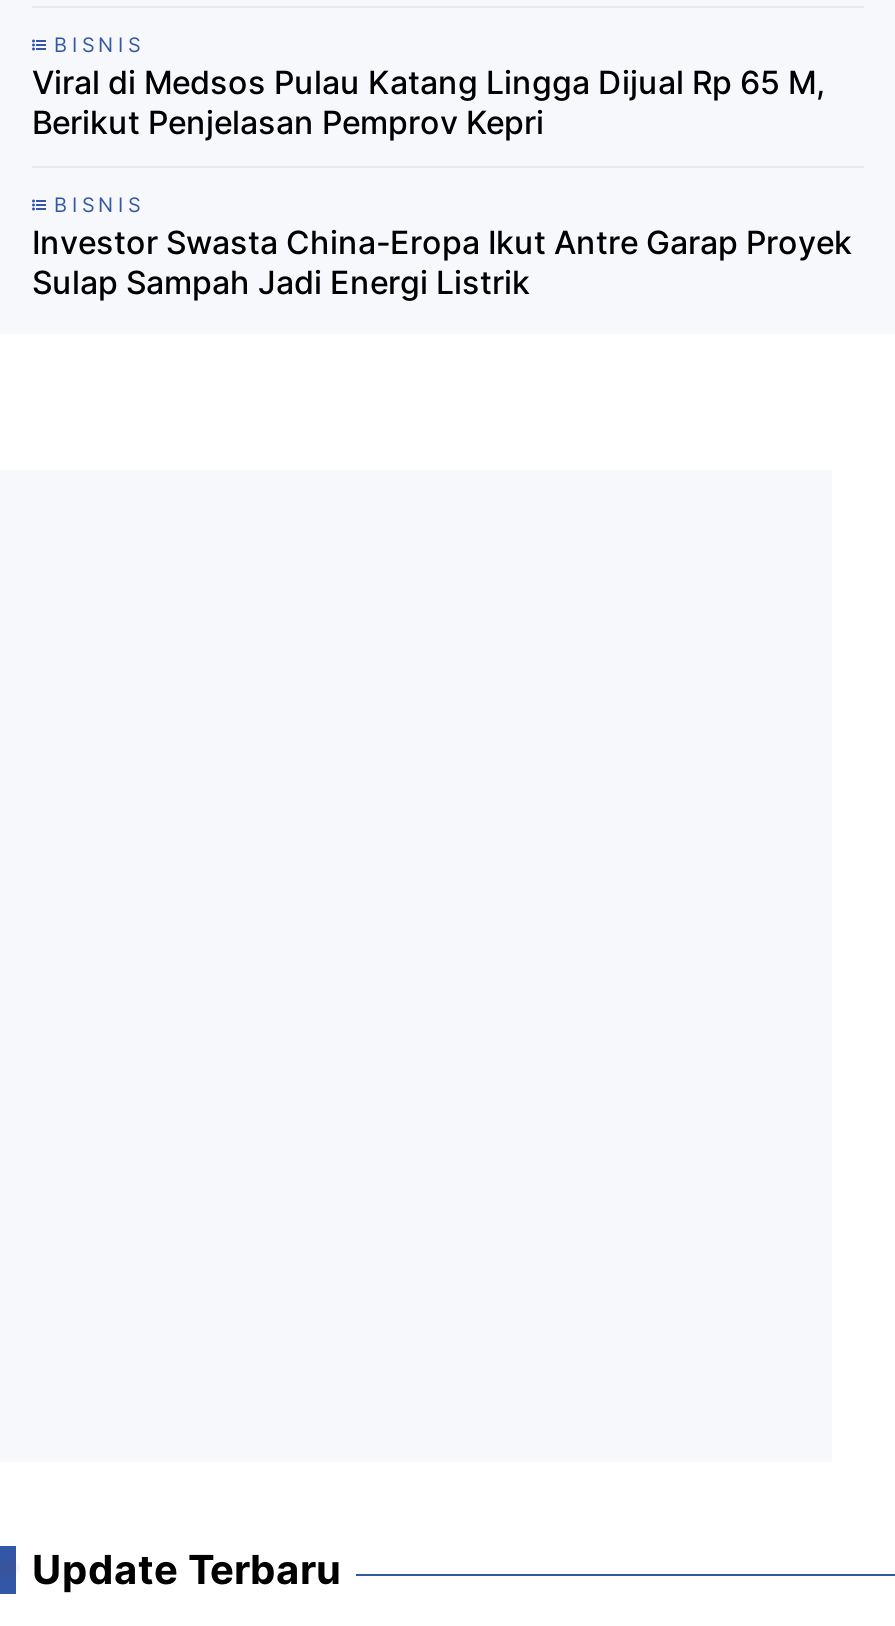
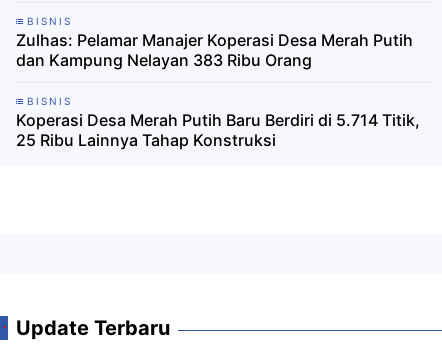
[32,62,826,142] Viral di Medsos Pulau Katang Lingga Dijual Rp 65 M, | Berikut Penjelasan Pemprov Kepri -> [16,30,413,70] Zulhas: Pelamar Manajer Koperasi Desa Merah Putih | dan Kampung Nelayan 383 Ribu Orang
[32,222,852,302] Investor Swasta China-Eropa Ikut Antre Garap Proyek | Sulap Sampah Jadi Energi Listrik -> [16,110,420,150] Koperasi Desa Merah Putih Baru Berdiri di 5.714 Titik, | 25 Ribu Lainnya Tahap Konstruksi

